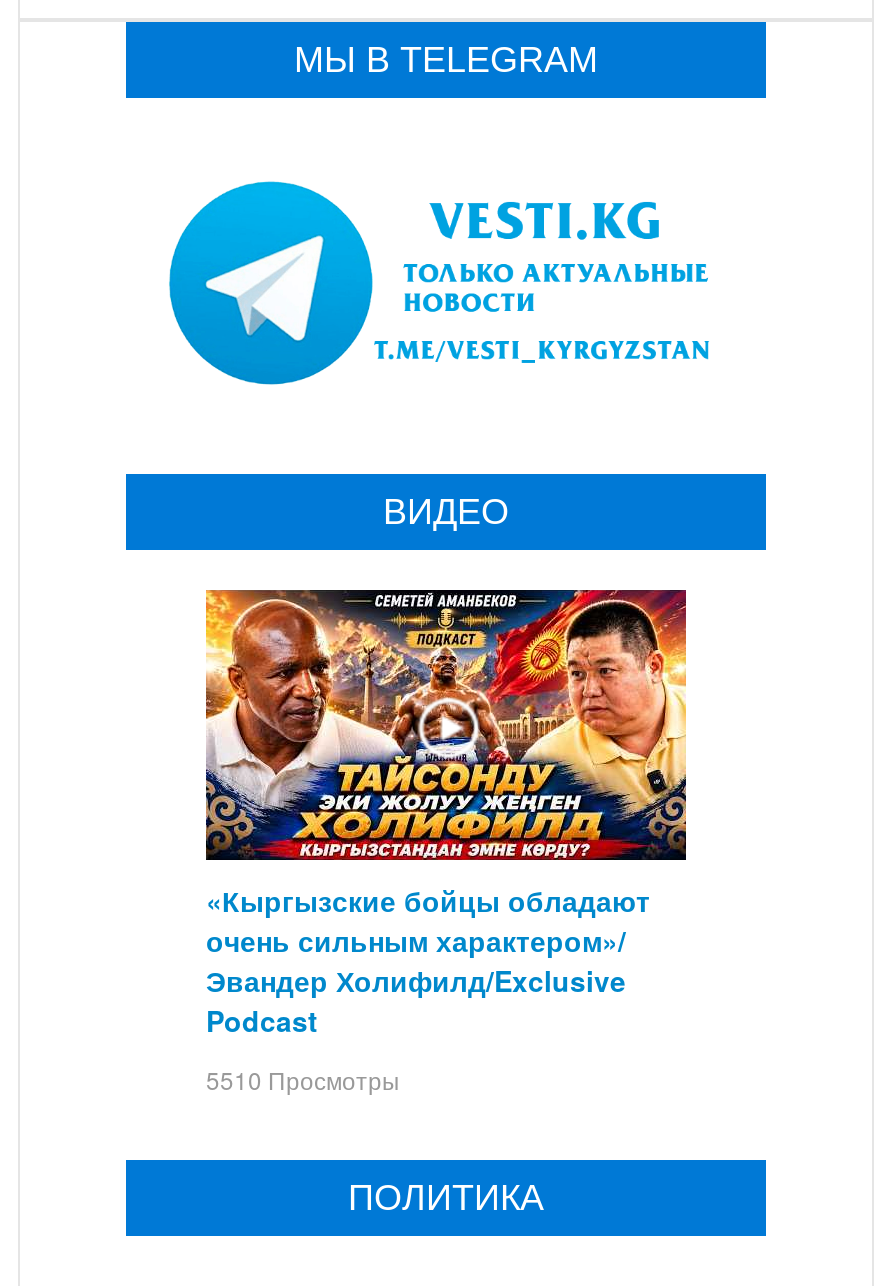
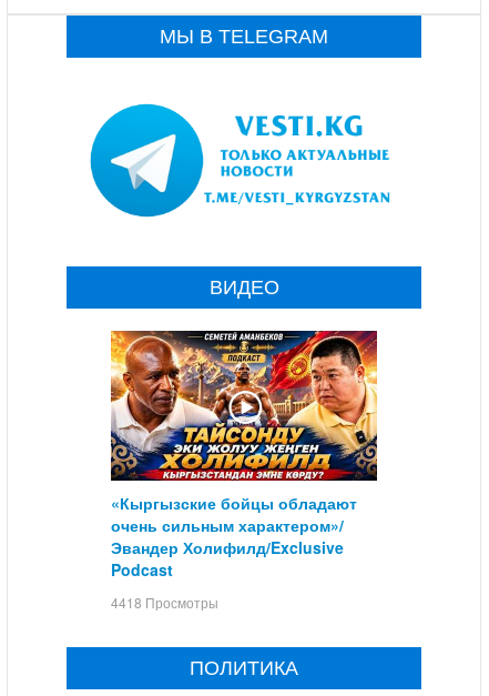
[206,1063,400,1097] 5510 Просмотры -> [111,593,218,612] 4418 Просмотры

